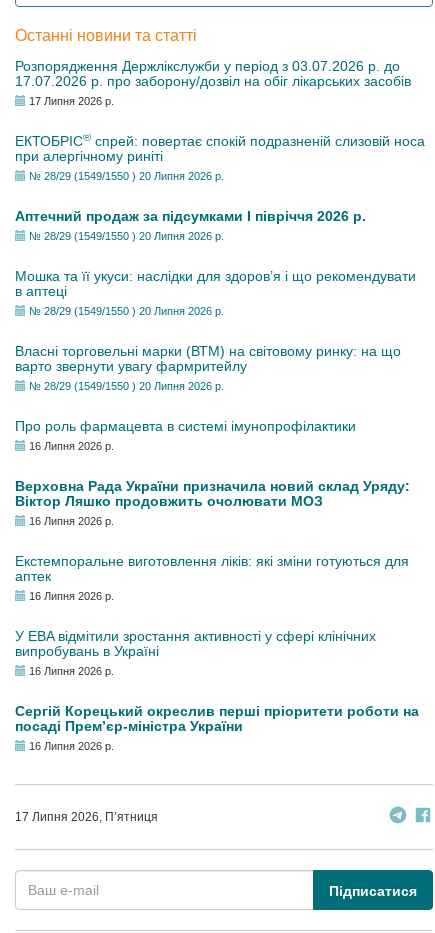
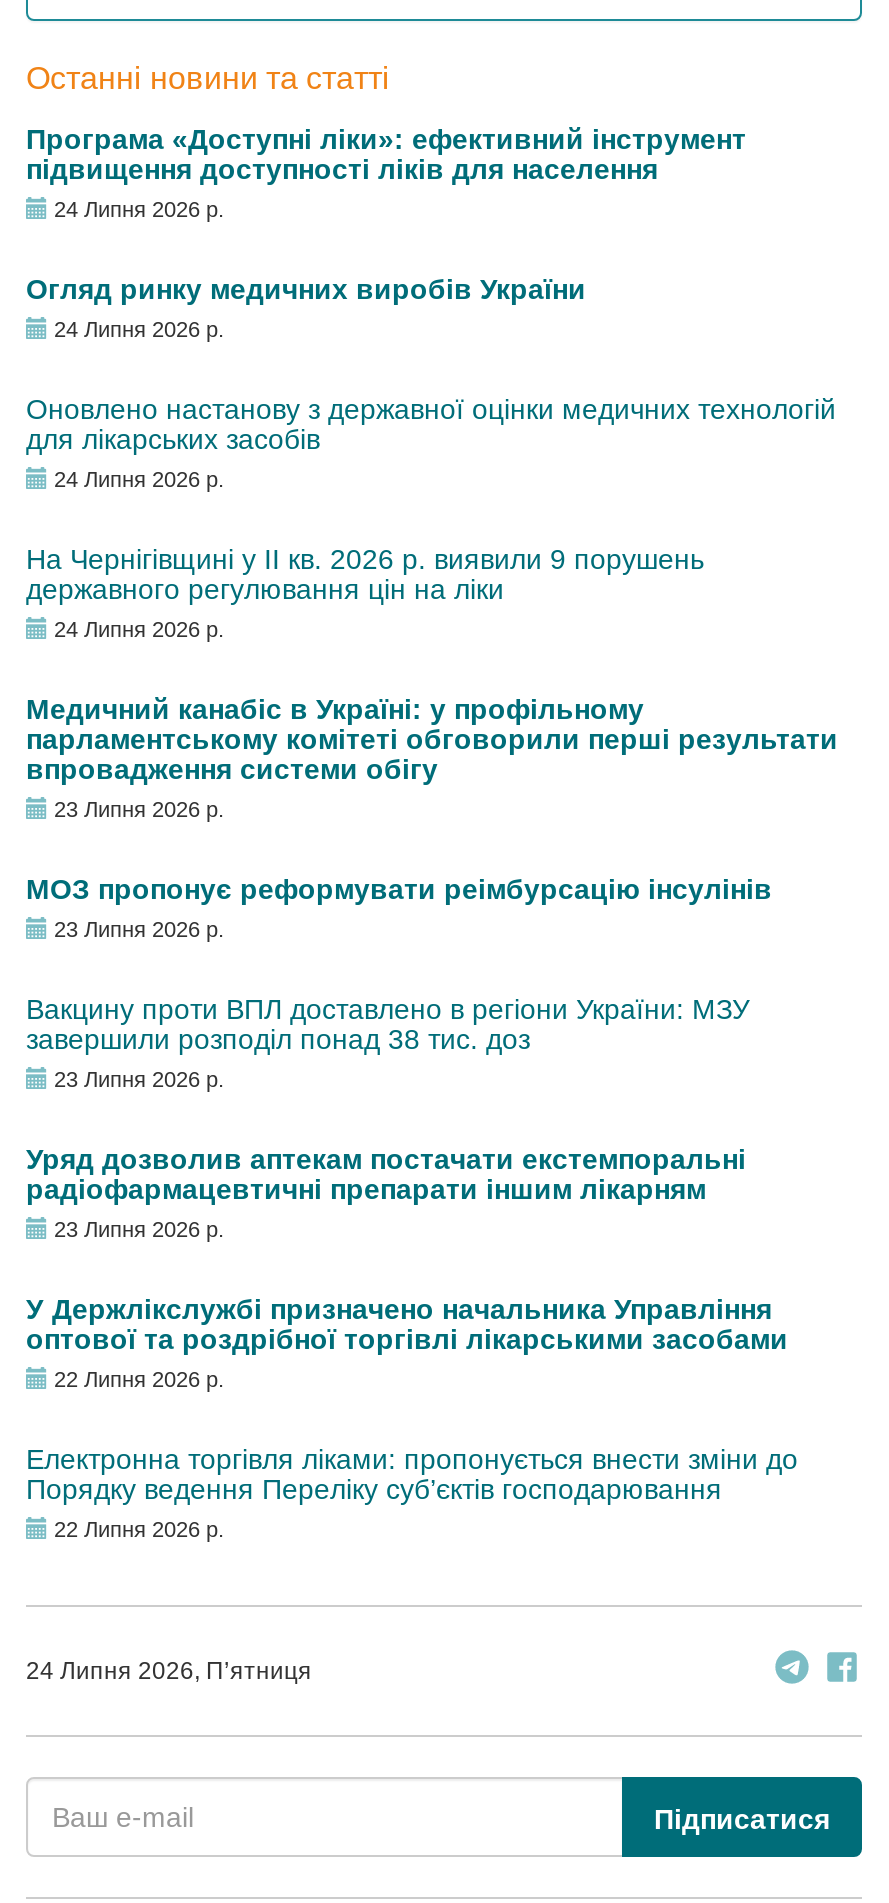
[15,58,411,107] Розпорядження Держлікслужби у період з 03.07.2026 р. до | 17.07.2026 р. про заборону/дозвіл на обіг лікарських засобів | 17 Липня 2026 р. -> [26,123,746,221] Програма «Доступні ліки»: ефективний інструмент | підвищення доступності ліків для населення | 24 Липня 2026 р.
[15,131,425,182] ЕКТОБРІС® спрей: повертає спокій подразненій слизовій носа | при алергічному риніті | № 28/29 (1549/1550 ) 20 Липня 2026 р. -> [26,273,586,341] Огляд ринку медичних виробів України | 24 Липня 2026 р.
[15,208,366,242] Аптечний продаж за підсумками І півріччя 2026 р. | № 28/29 (1549/1550 ) 20 Липня 2026 р. -> [26,393,836,491] Оновлено настанову з державної оцінки медичних технологій | для лікарських засобів | 24 Липня 2026 р.
[15,268,416,317] Мошка та її укуси: наслідки для здоров’я і що рекомендувати | в аптеці | № 28/29 (1549/1550 ) 20 Липня 2026 р. -> [26,543,704,641] На Чернігівщині у ІІ кв. 2026 р. виявили 9 порушень | державного регулювання цін на ліки | 24 Липня 2026 р.
[15,343,401,392] Власні торговельні марки (ВТМ) на світовому ринку: на що | варто звернути увагу фармритейлу | № 28/29 (1549/1550 ) 20 Липня 2026 р. -> [26,693,838,821] Медичний канабіс в Україні: у профільному | парламентському комітеті обговорили перші результати | впровадження системи обігу | 23 Липня 2026 р.
[15,418,356,452] Про роль фармацевта в системі імунопрофілактики | 16 Липня 2026 р. -> [26,873,772,941] МОЗ пропонує реформувати реімбурсацію інсулінів | 23 Липня 2026 р.
[15,478,410,527] Верховна Рада України призначила новий склад Уряду: | Віктор Ляшко продовжить очолювати МОЗ | 16 Липня 2026 р. -> [26,993,750,1091] Вакцину проти ВПЛ доставлено в регіони України: МЗУ | завершили розподіл понад 38 тис. доз | 23 Липня 2026 р.
[15,553,409,602] Екстемпоральне виготовлення ліків: які зміни готуються для | аптек | 16 Липня 2026 р. -> [26,1143,746,1241] Уряд дозволив аптекам постачати екстемпоральні | радіофармацевтичні препарати іншим лікарням | 23 Липня 2026 р.
[15,628,376,677] У EBA відмітили зростання активності у сфері клінічних | випробувань в Україні | 16 Липня 2026 р. -> [26,1293,788,1391] У Держлікслужбі призначено начальника Управління | оптової та роздрібної торгівлі лікарськими засобами | 22 Липня 2026 р.
[15,703,419,752] Сергій Корецький окреслив перші пріоритети роботи на | посаді Прем’єр-міністра України | 16 Липня 2026 р. -> [26,1443,798,1541] Електронна торгівля ліками: пропонується внести зміни до | Порядку ведення Переліку суб’єктів господарювання | 22 Липня 2026 р.
[15,810,158,824] 17 Липня 2026, П’ятниця -> [26,1657,312,1685] 24 Липня 2026, П’ятниця

